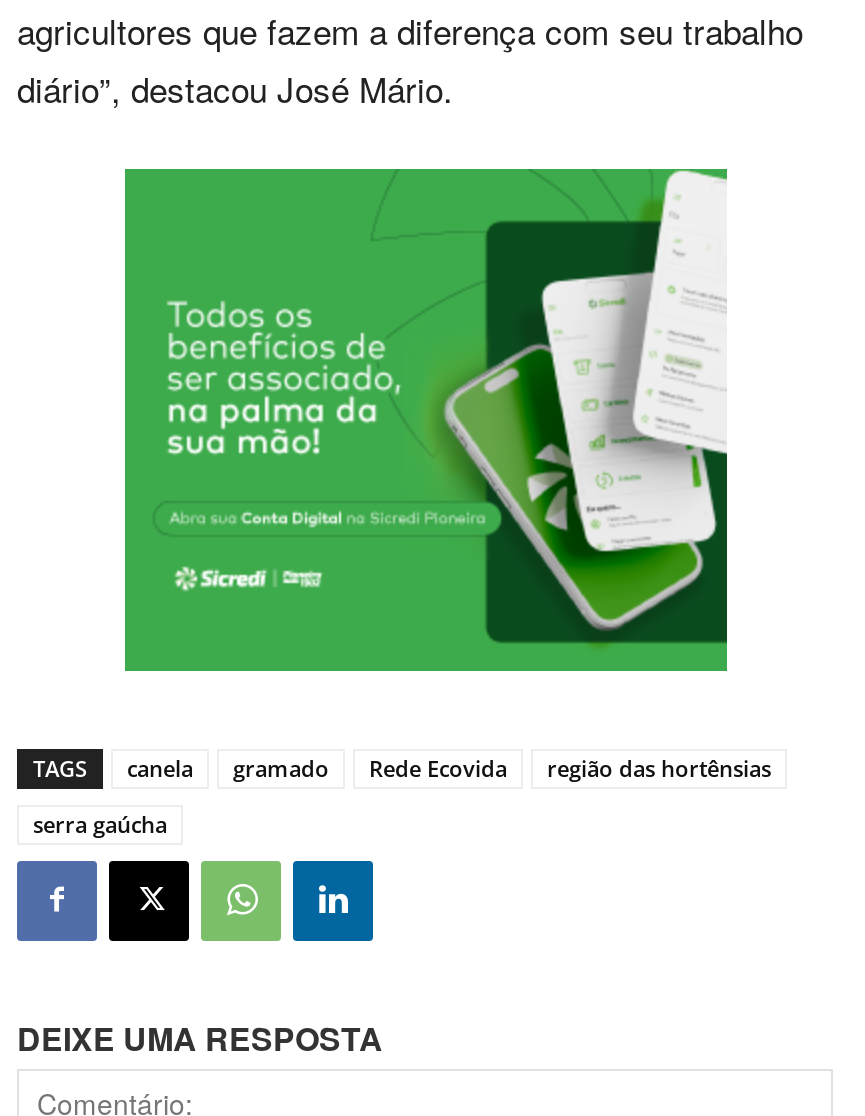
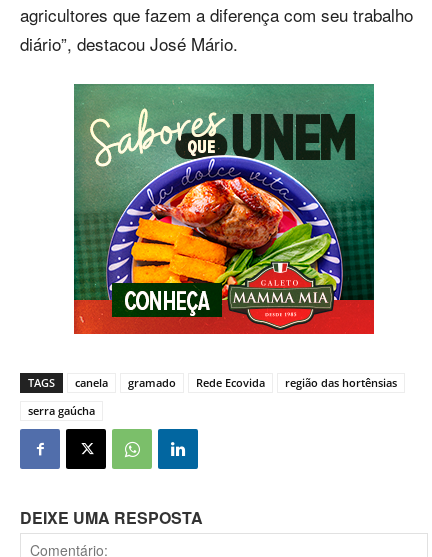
[123,168,729,674] [image] -> [73,84,375,335] [image]

